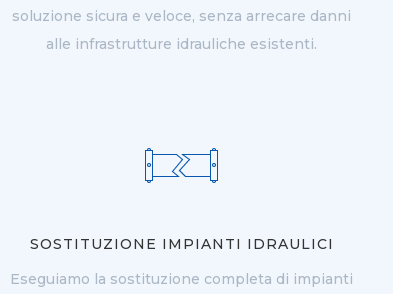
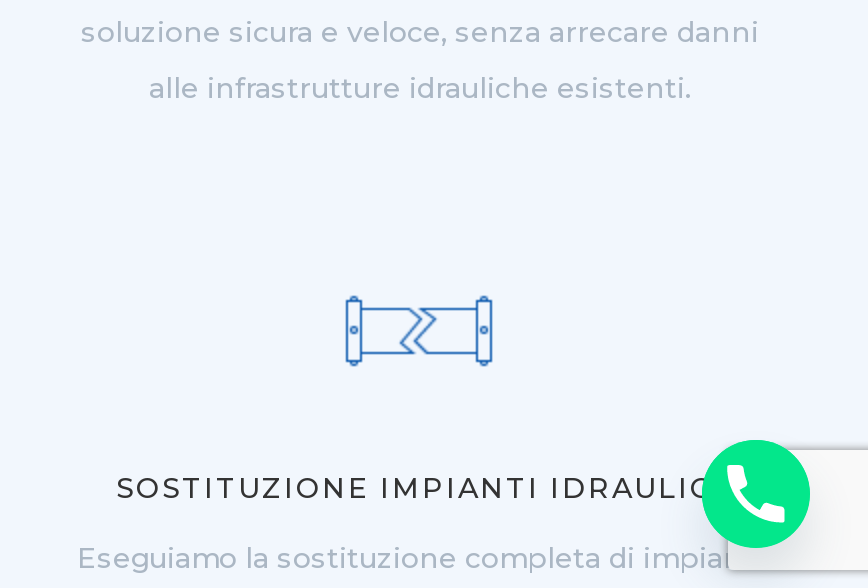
none -> [702,438,862,578] [image]

